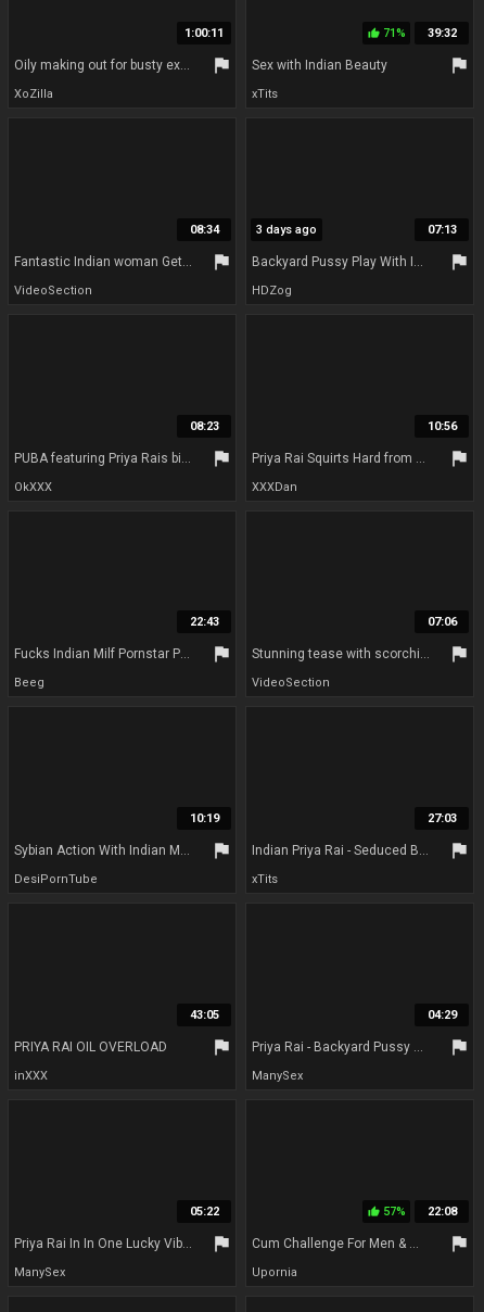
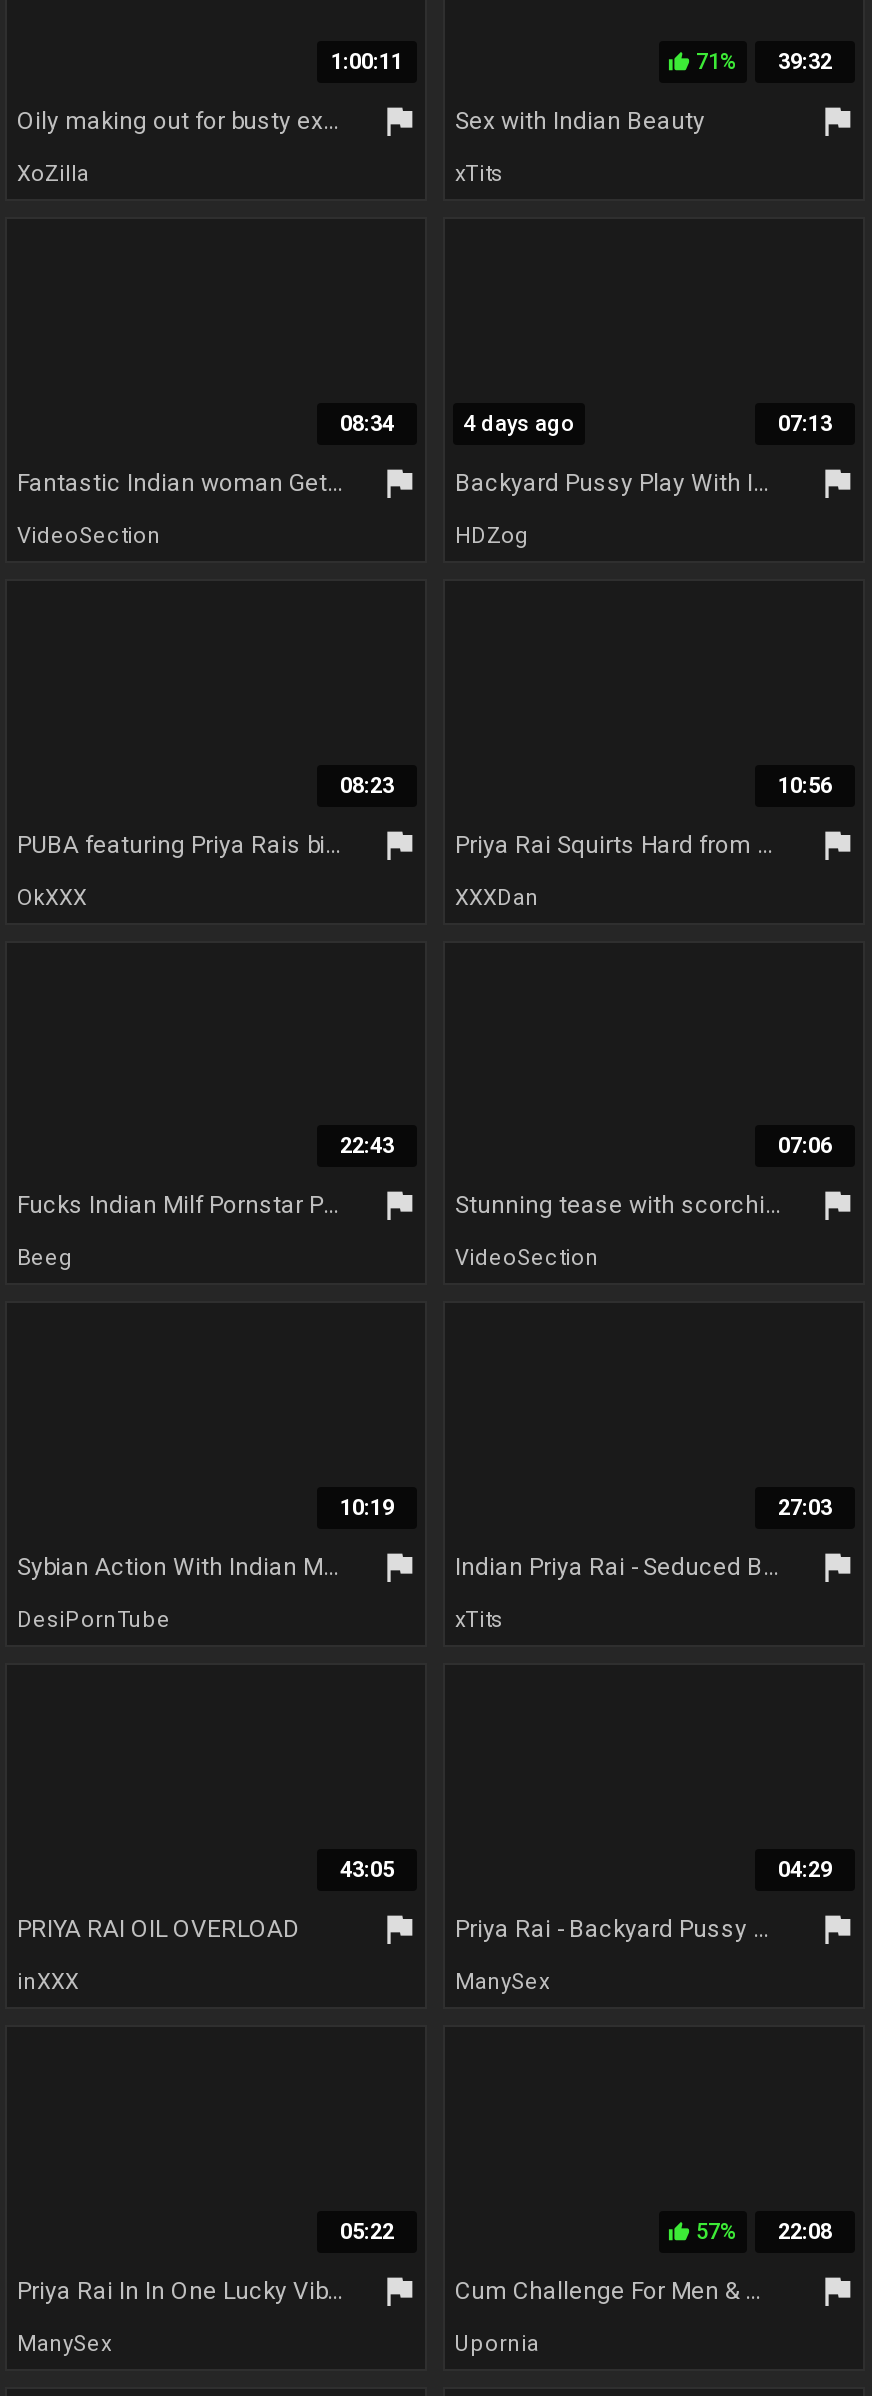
[256,222,317,237] 3 days ago -> [463,411,575,437] 4 days ago

